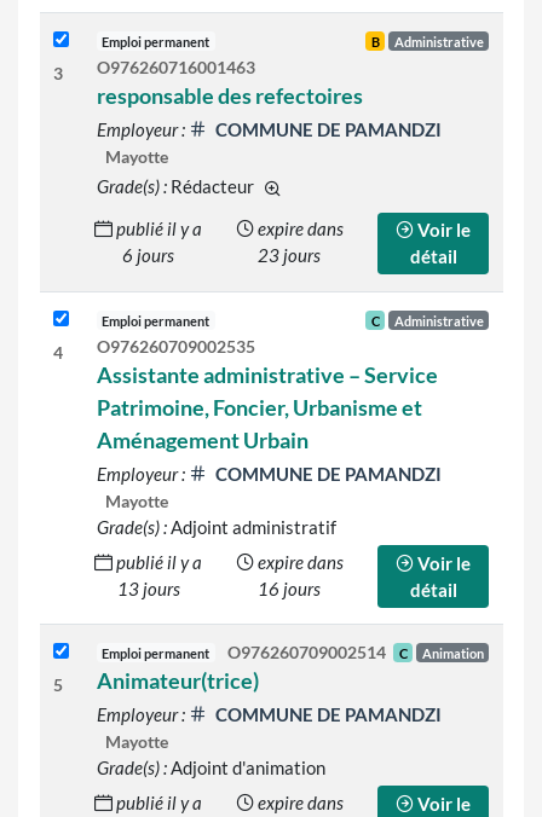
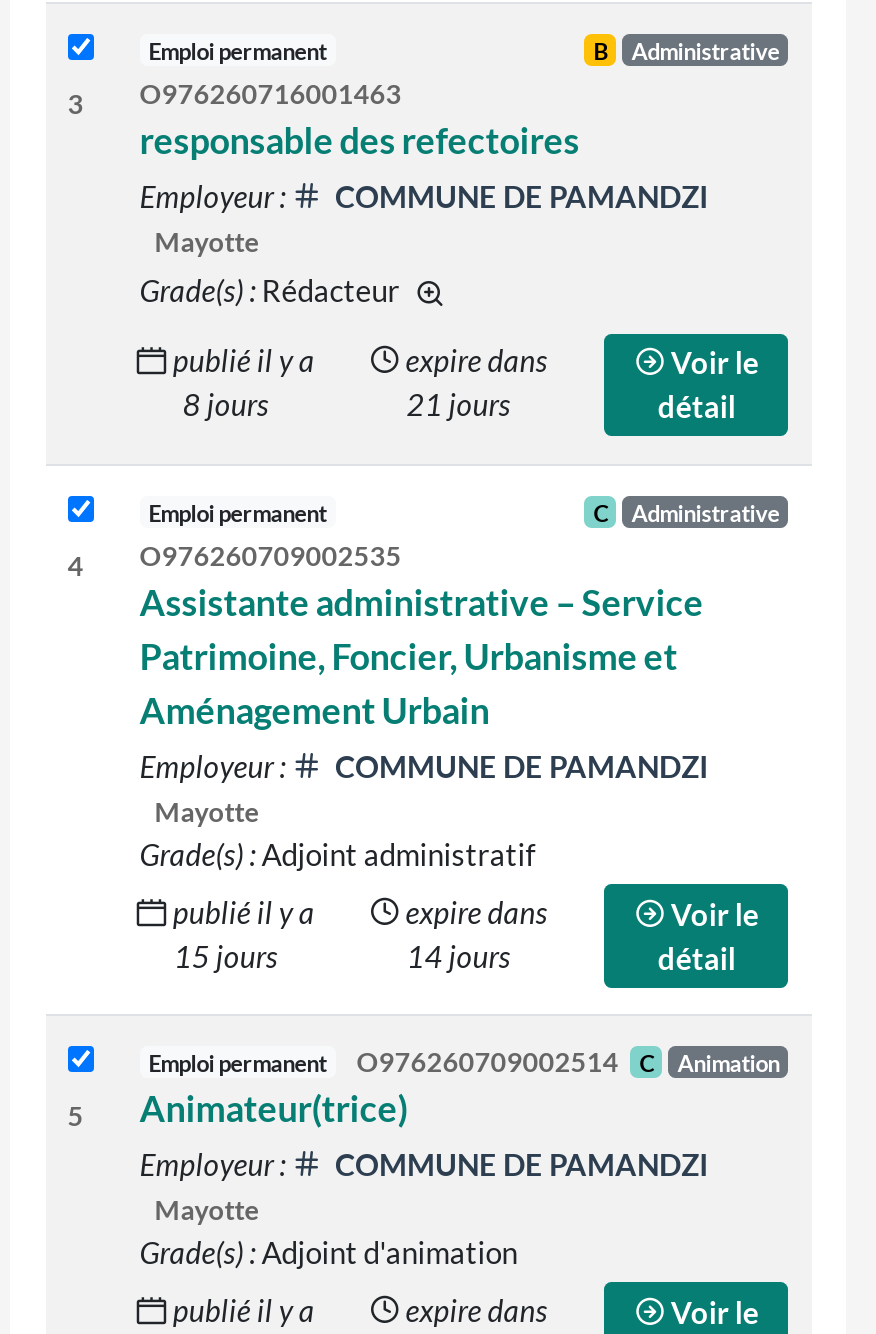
[123,245,175,266] 6 jours -> [183,387,269,423] 8 jours
[258,245,321,266] 23 jours -> [406,387,510,423] 21 jours
[117,578,180,599] 13 jours -> [174,938,278,974] 15 jours
[258,578,321,599] 16 jours -> [406,938,510,974] 14 jours

